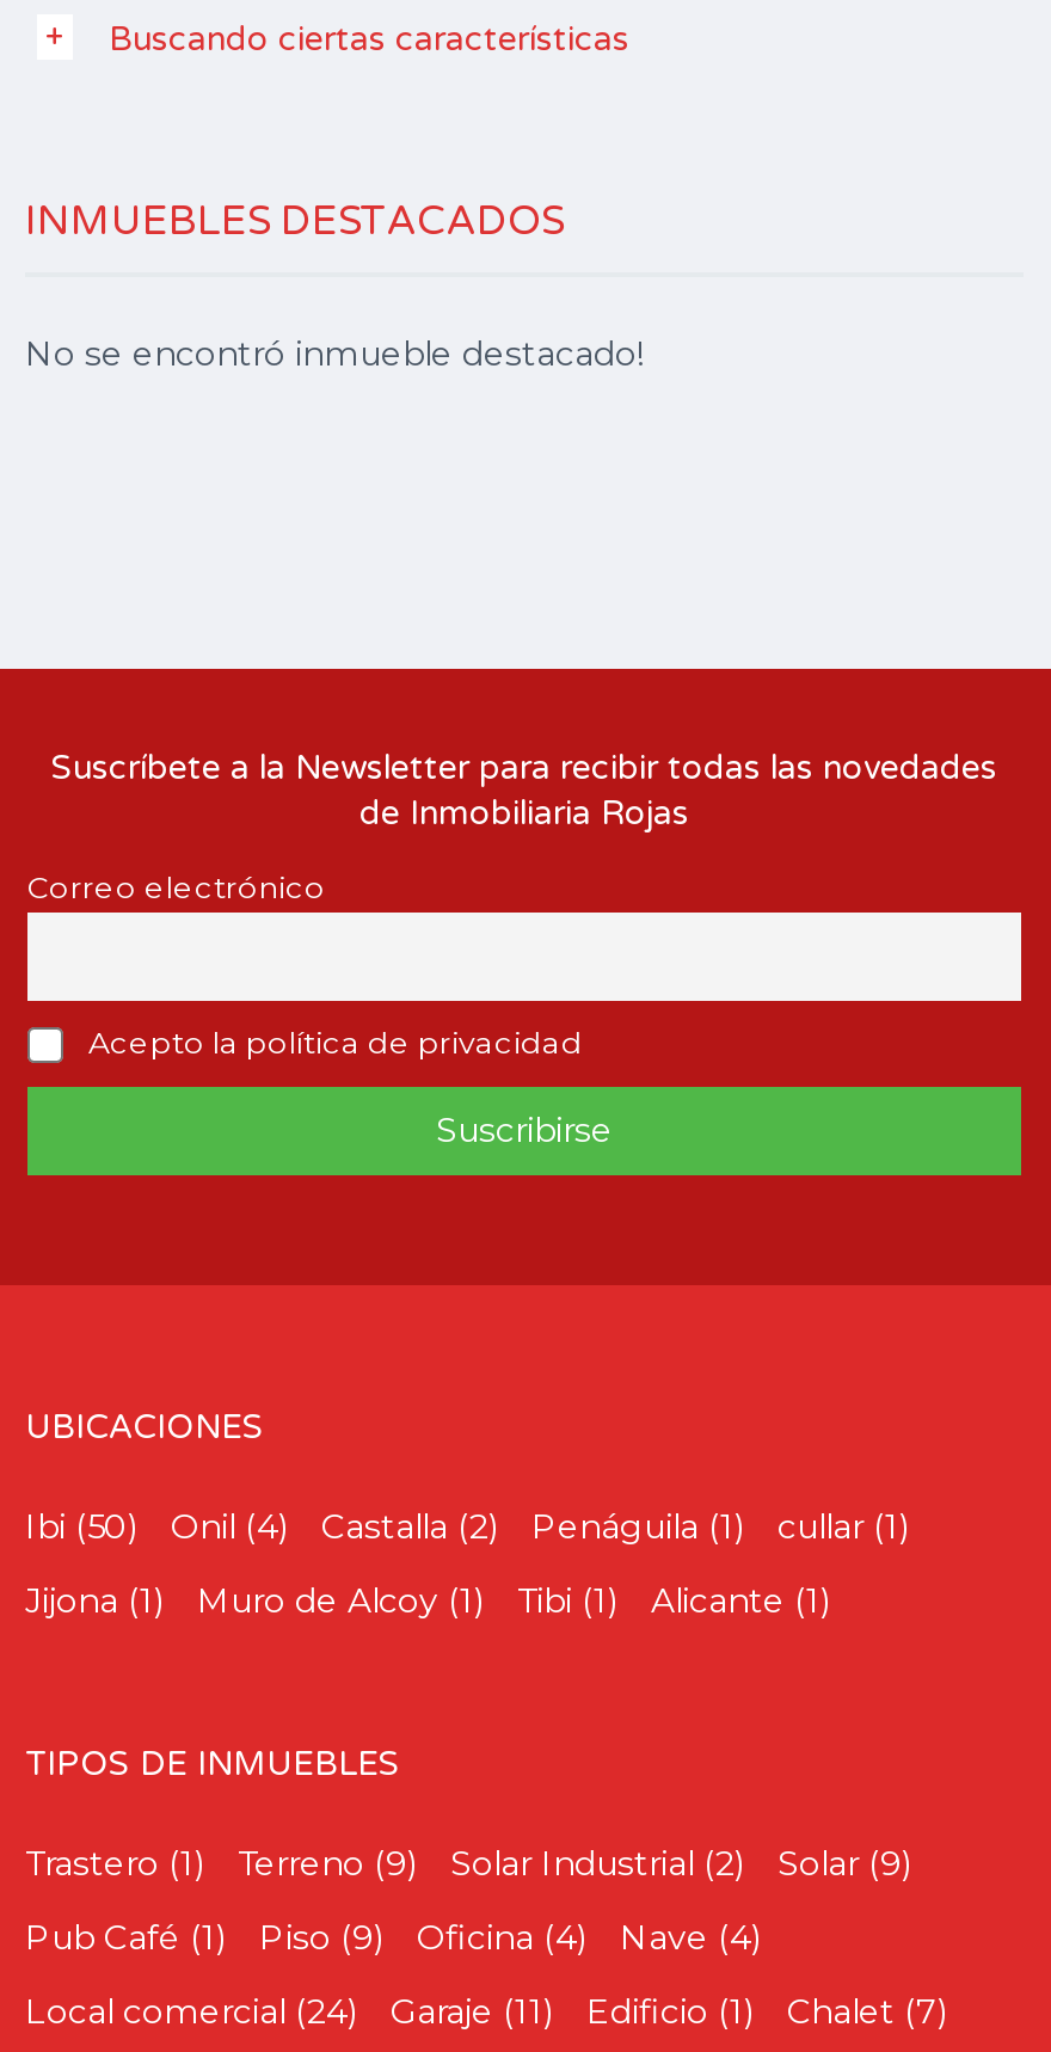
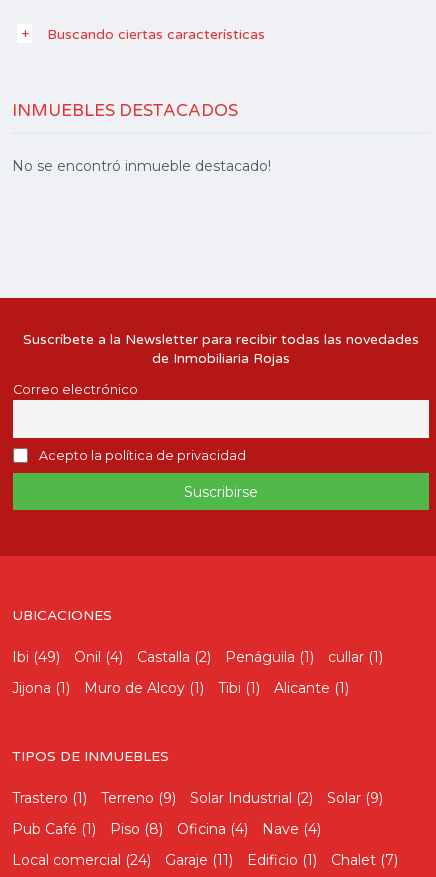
[25,1506,909,1549] Ibi (50) Onil (4) Castalla (2) Penáguila (1) cullar (1) -> [12,648,383,666] Ibi (49) Onil (4) Castalla (2) Penáguila (1) cullar (1)
[25,1917,761,1960] Pub Café (1) Piso (9) Oficina (4) Nave (4) -> [12,820,321,838] Pub Café (1) Piso (8) Oficina (4) Nave (4)

